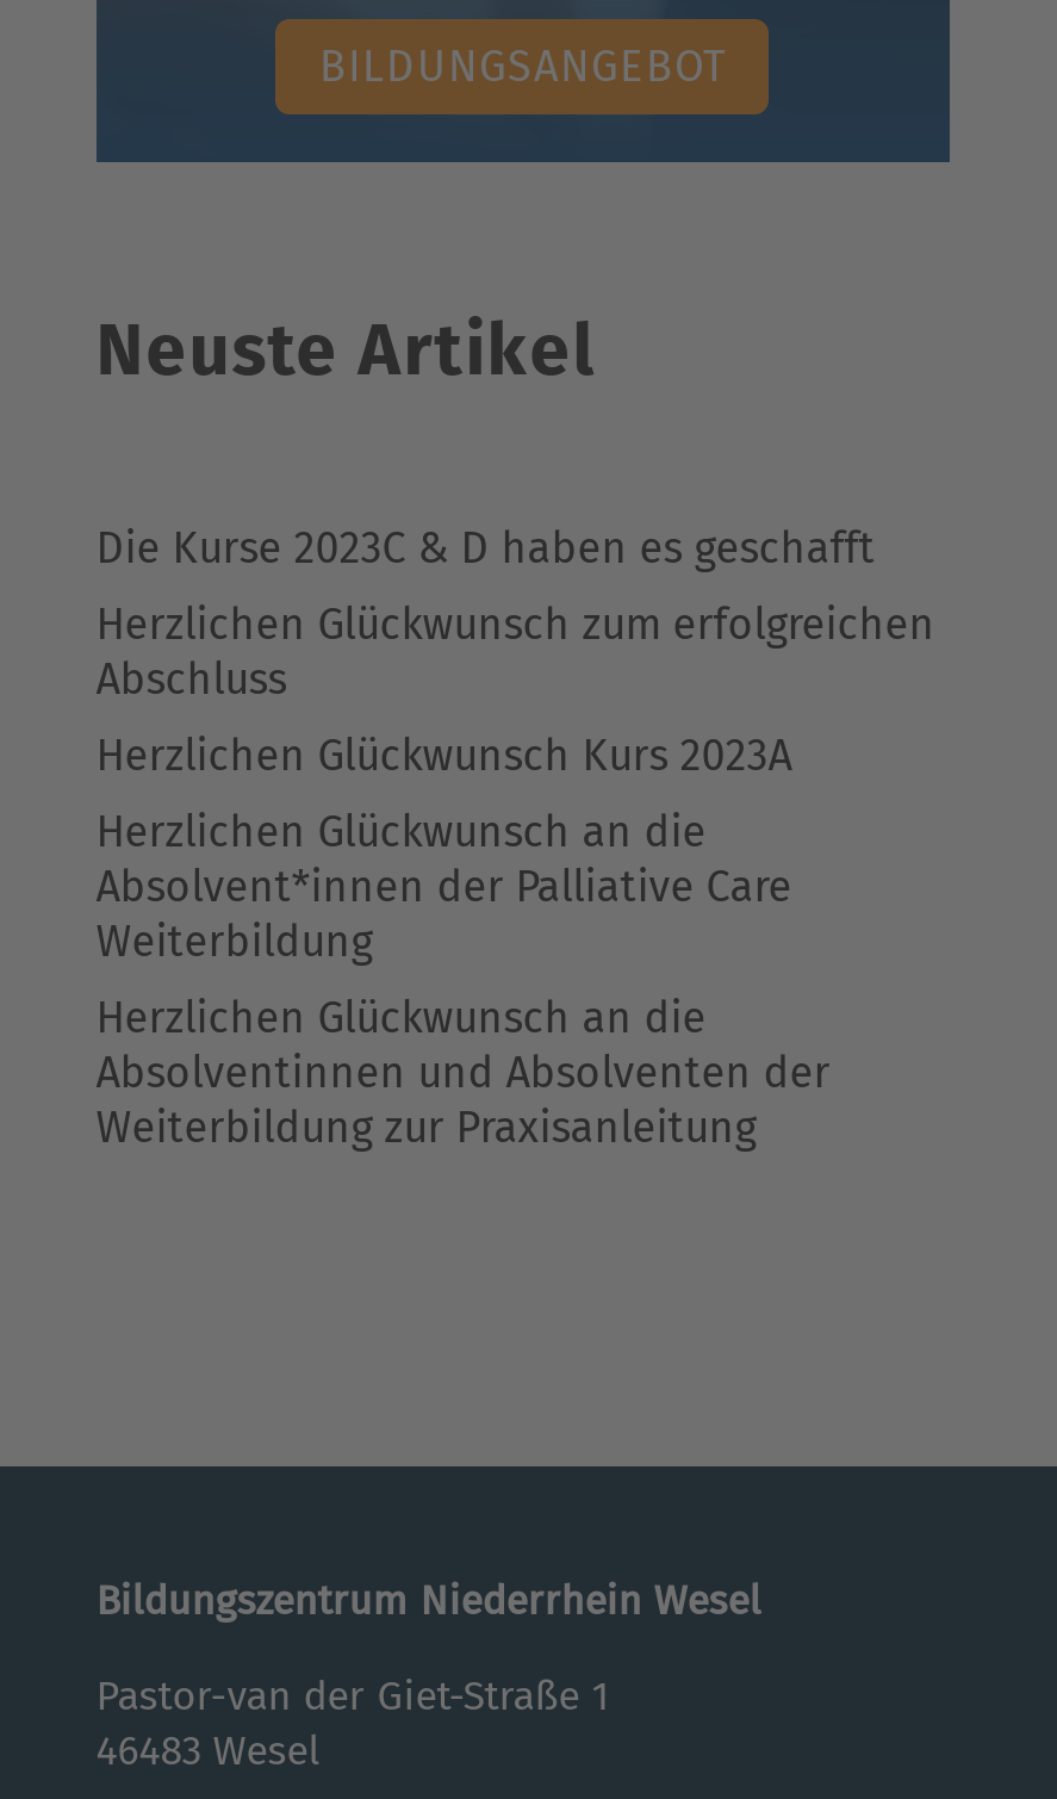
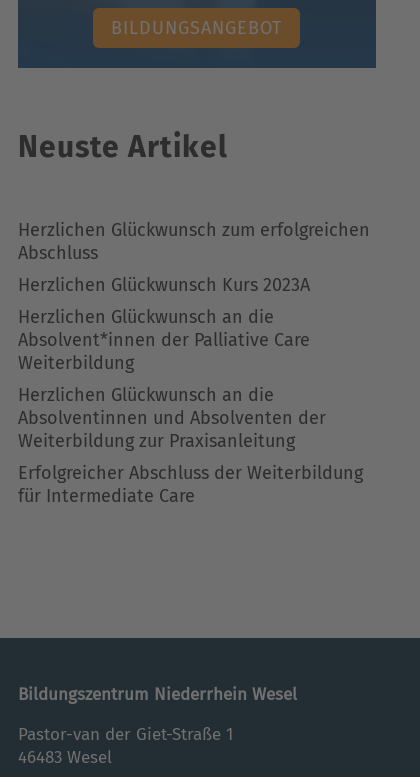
[96,521,875,573] Die Kurse 2023C & D haben es geschafft -> none
moved [96,597,935,1153] -> [18,218,370,451]: Herzlichen Glückwunsch zum erfolgreichen | Abschluss | Herzlichen Glückwunsch Kurs 2023A | ... | Absolventinnen und Absolventen der | Weiterbildung zur Praxisanleitung
none -> [18,461,363,506] Erfolgreicher Abschluss der Weiterbildung | für Intermediate Care

